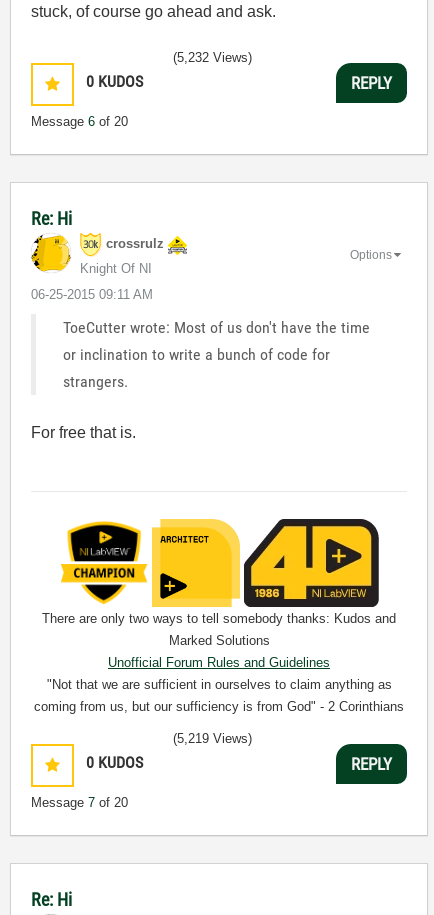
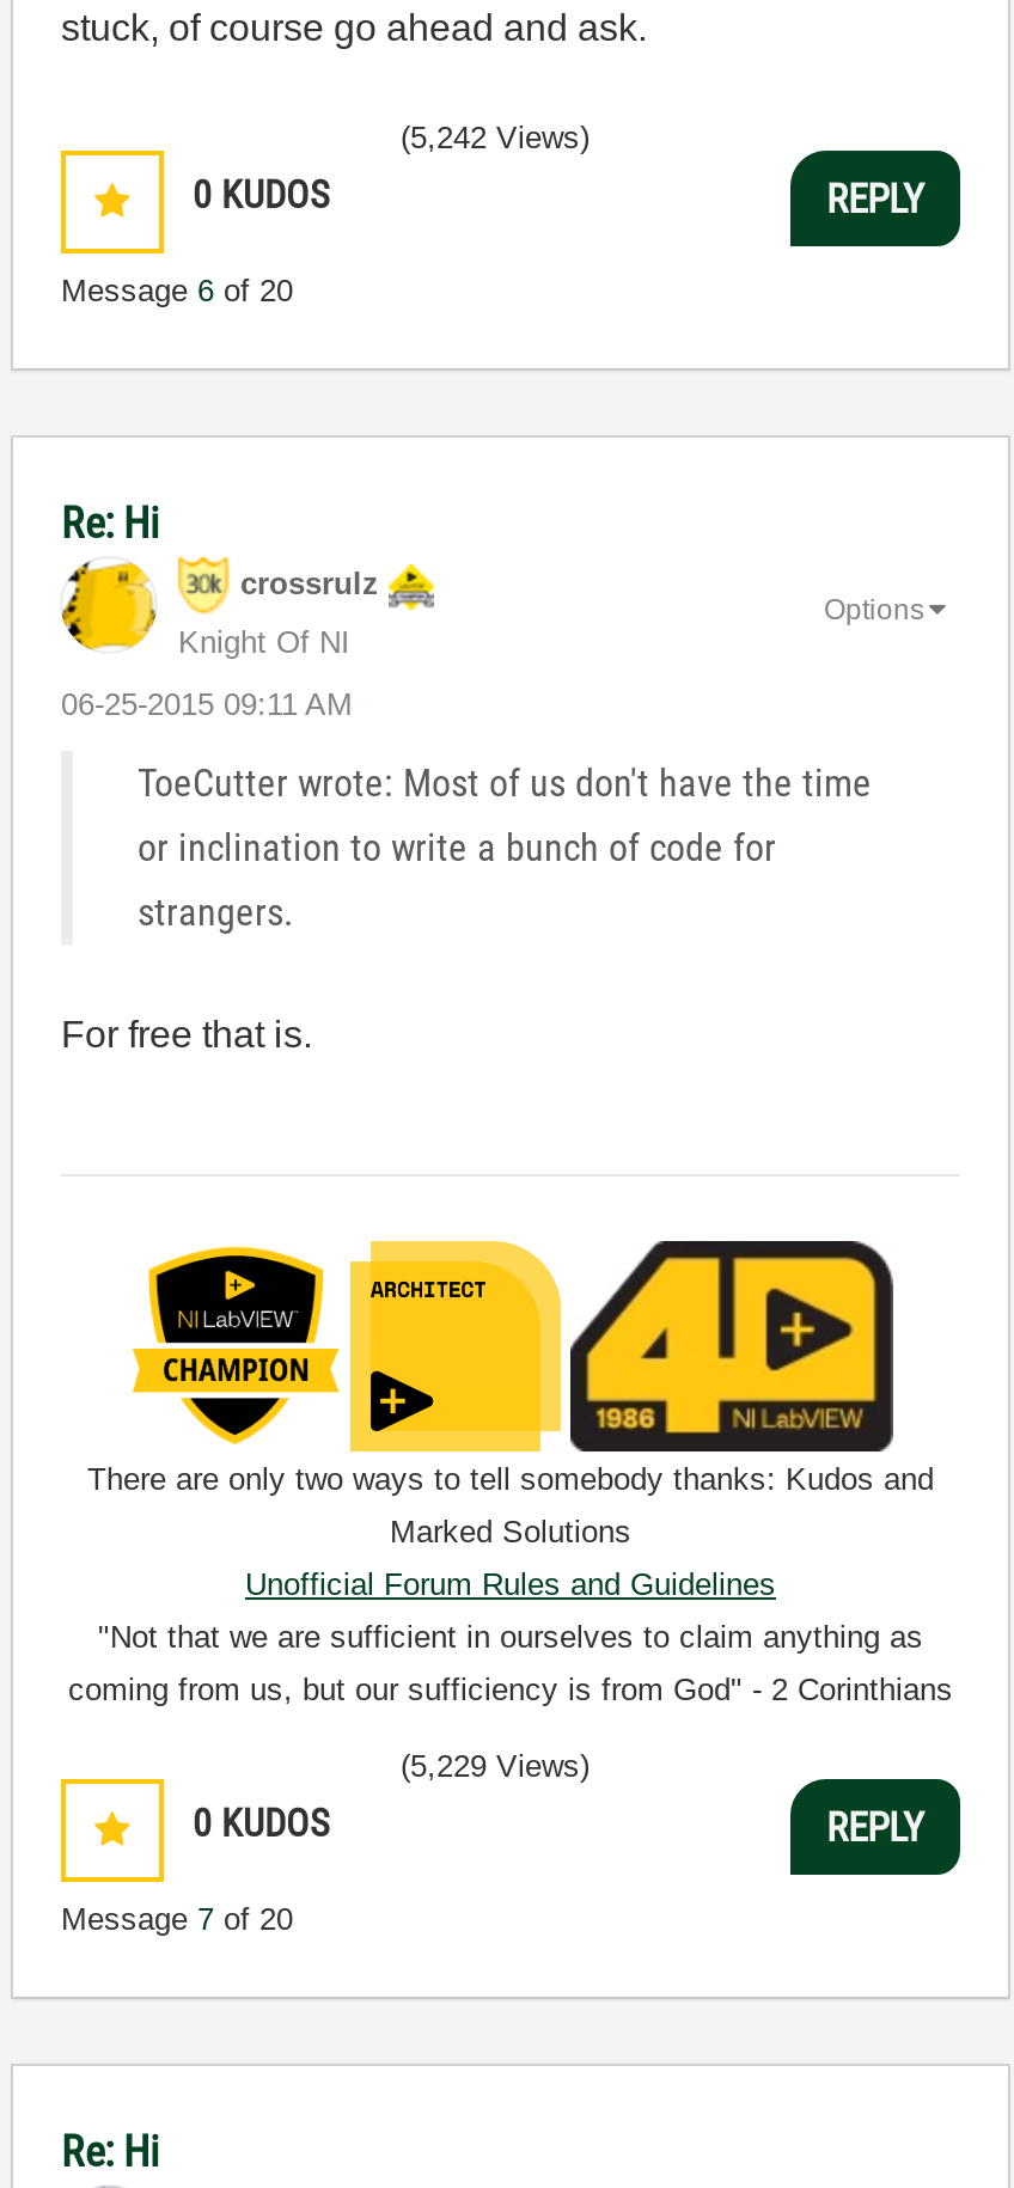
[173,50,252,65] (5,232 Views) -> [401,120,590,155] (5,242 Views)
[173,731,252,746] (5,219 Views) -> [401,1748,590,1784] (5,229 Views)

